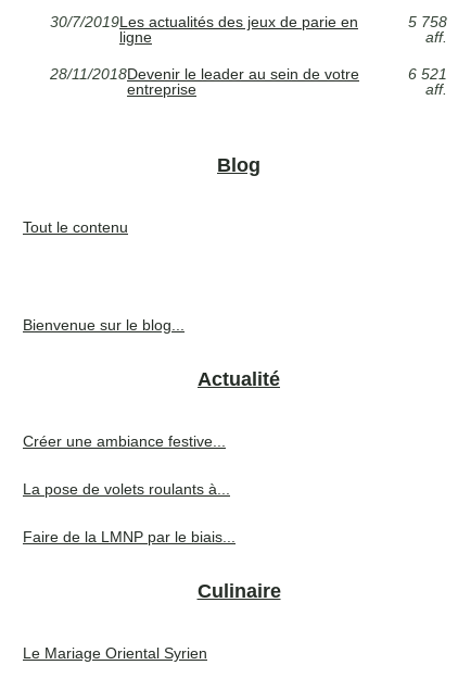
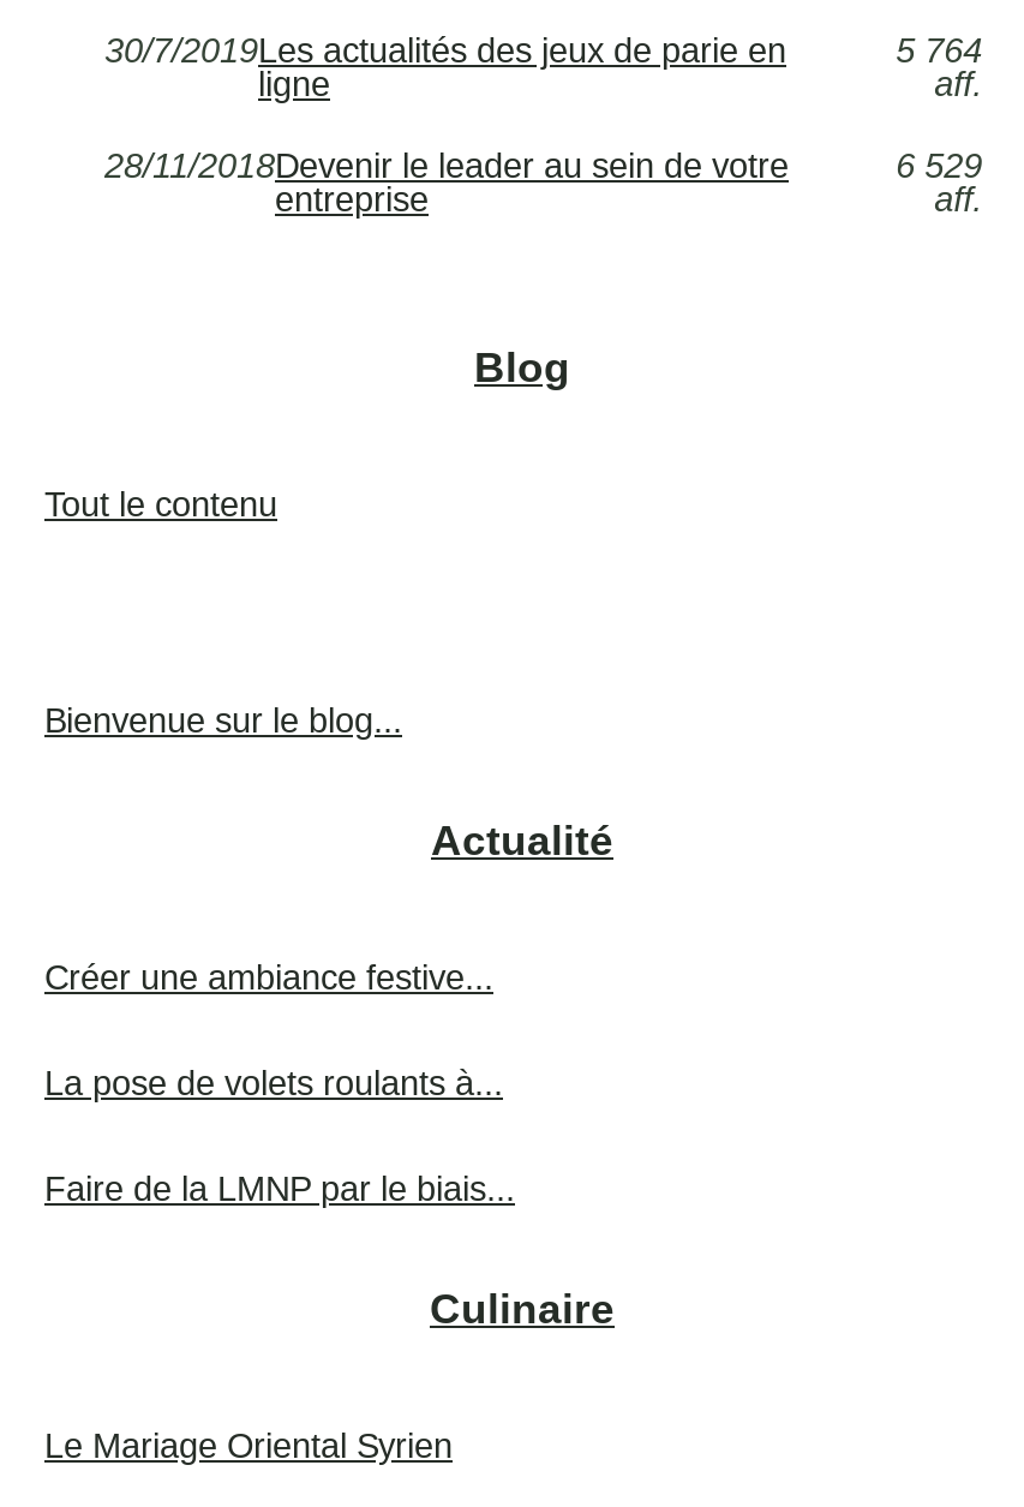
[408,13,447,30] 5 758 -> [896,31,982,69] 5 764
[408,65,447,82] 6 521 -> [896,146,982,184] 6 529

